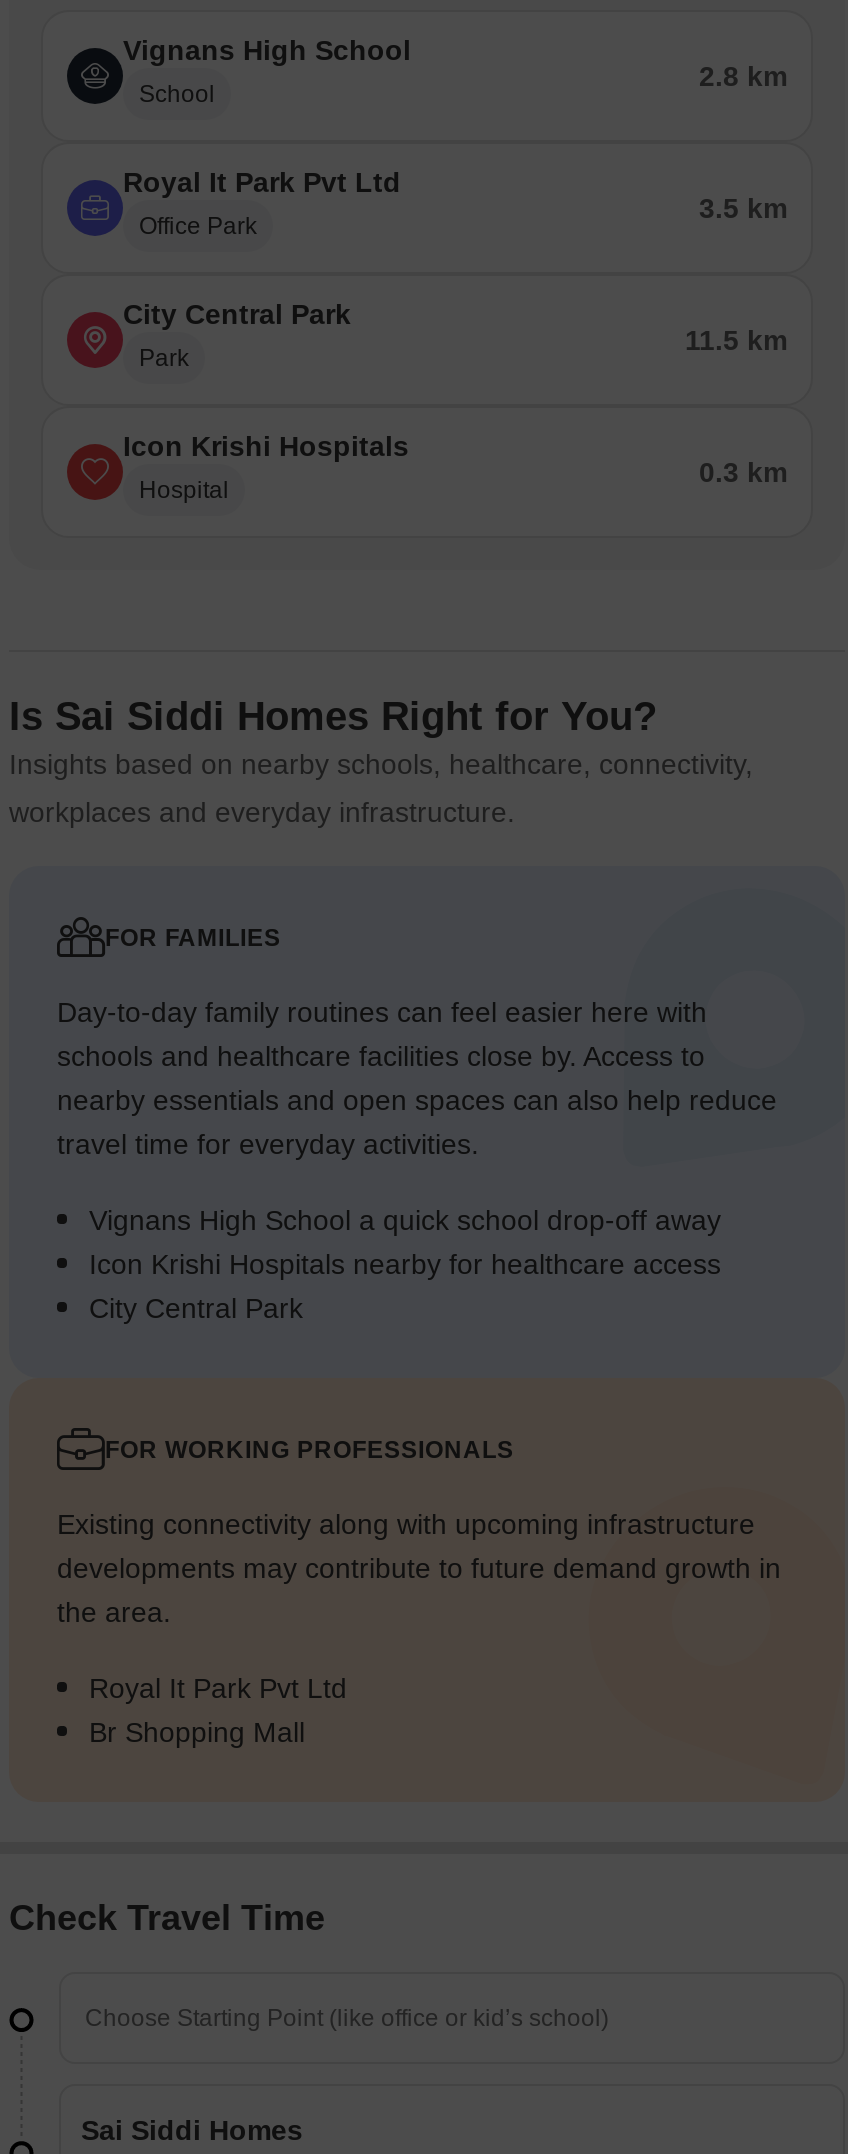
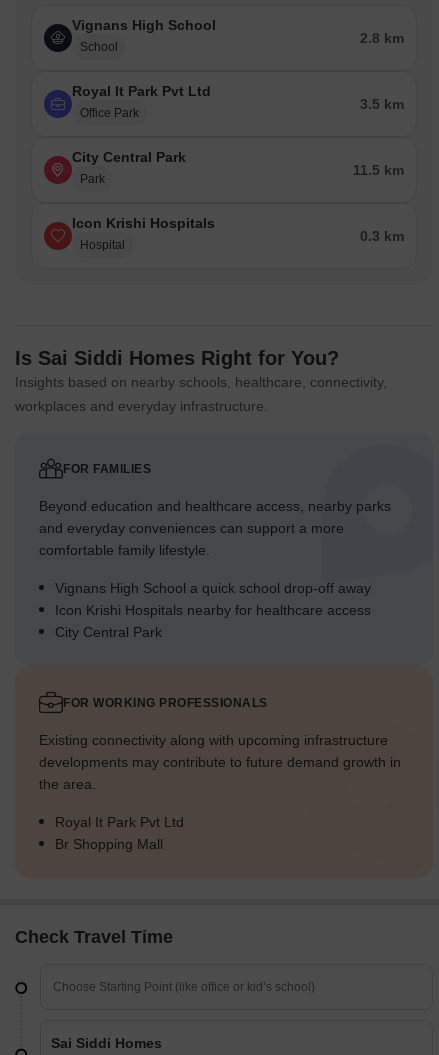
[57,997,777,1161] Day-to-day family routines can feel easier here with | schools and healthcare facilities close by. Access to | nearby essentials and open spaces can also help reduce | travel time for everyday activities. -> [39,498,391,558] Beyond education and healthcare access, nearby parks | and everyday conveniences can support a more | comfortable family lifestyle.

